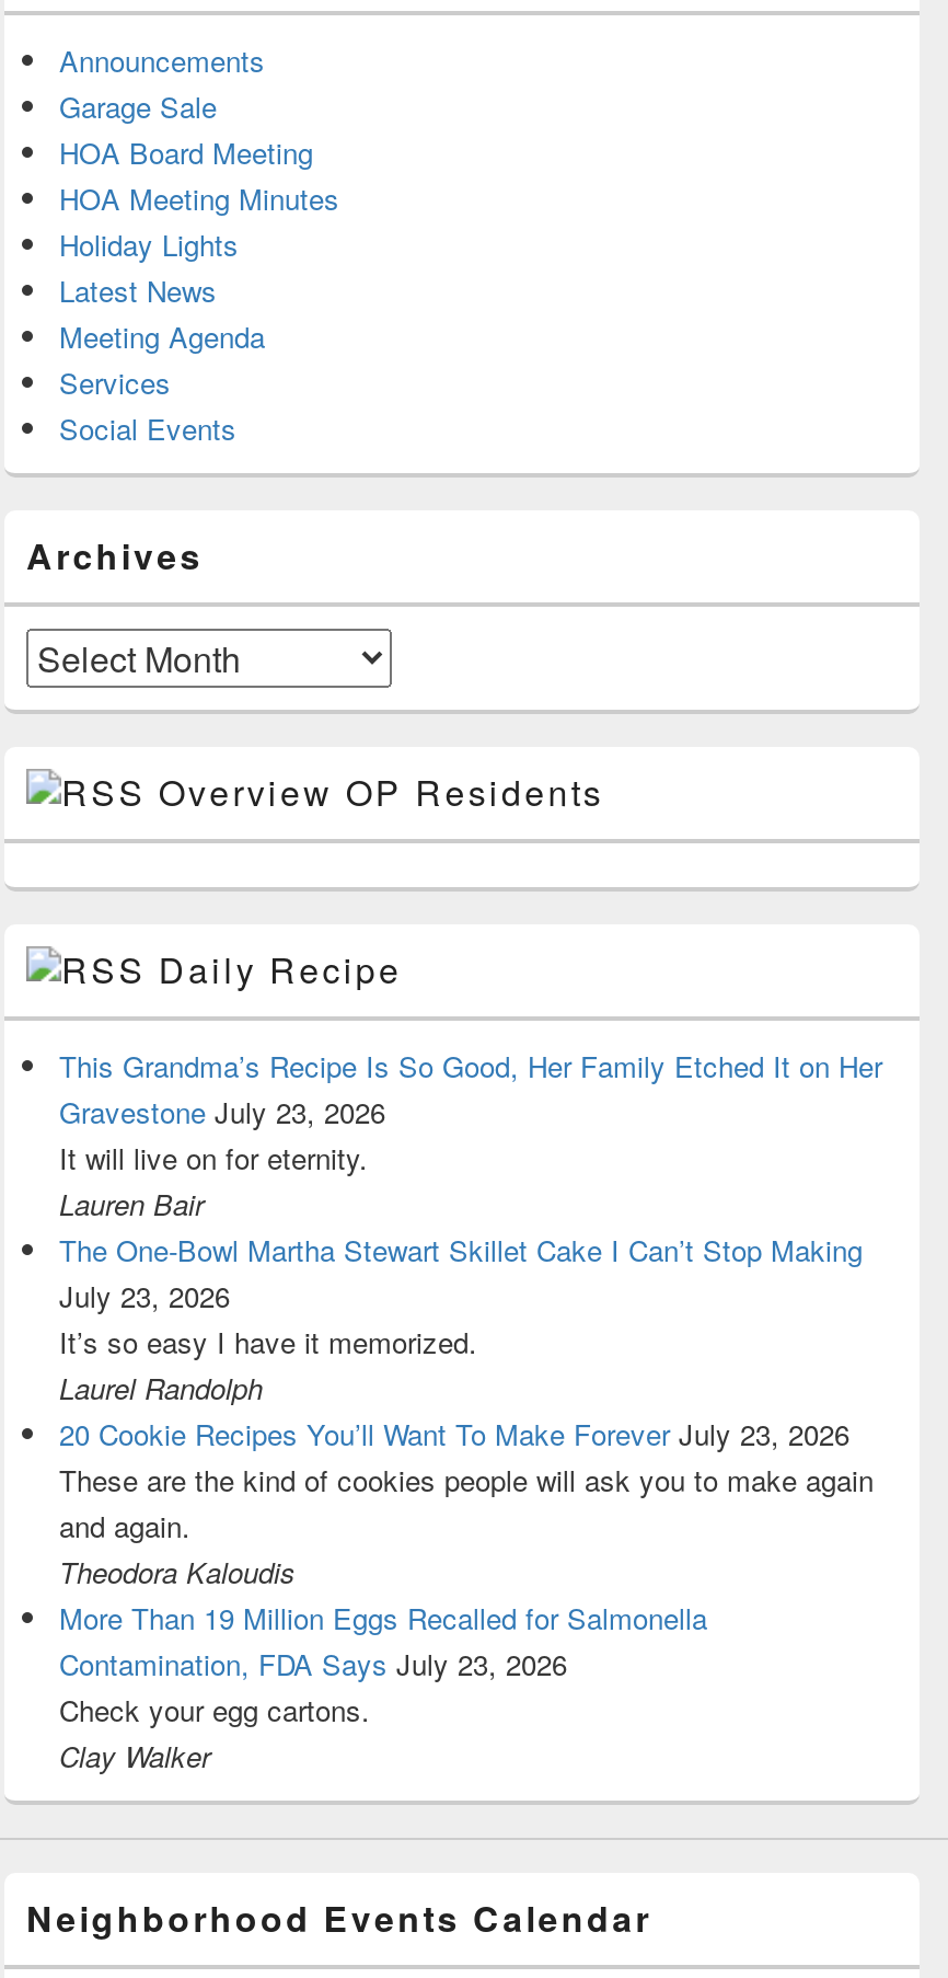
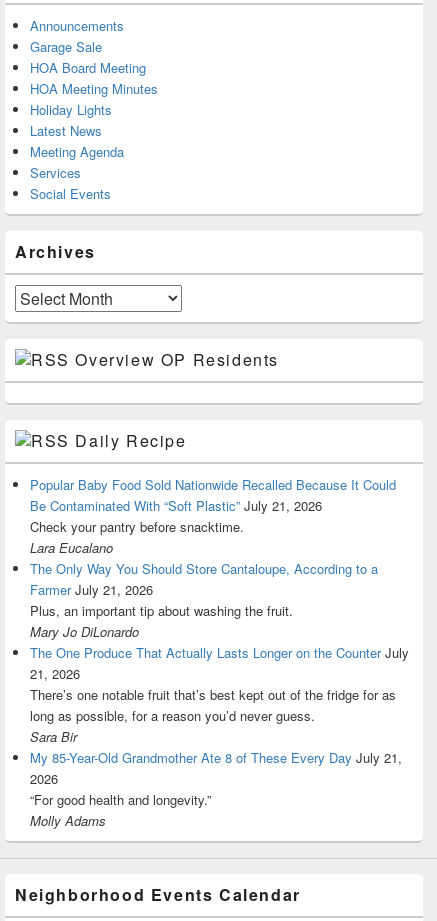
[59,1044,882,1776] This Grandma’s Recipe Is So Good, Her Family Etched It on Her | Gravestone July 23, 2026 | It will live on for eternity. | Lauren Bair | The One-Bowl Martha Stewart Skillet Cake I Can’t Stop Making | July 23, 2026 | It’s so easy I have it memorized. | Laurel Randolph | 20 Cookie Recipes You’ll Want To Make Forever July 23, 2026 | These are the kind of cookies people will ask you to make again | and again. | Theodora Kaloudis | More Than 19 Million Eggs Recalled for Salmonella | Contamination, FDA Says July 23, 2026 | Check your egg cartons. | Clay Walker -> [30,475,409,830] Popular Baby Food Sold Nationwide Recalled Because It Could | Be Contaminated With “Soft Plastic” July 21, 2026 | Check your pantry before snacktime. | Lara Eucalano | The Only Way You Should Store Cantaloupe, According to a | Farmer July 21, 2026 | Plus, an important tip about washing the fruit. | Mary Jo DiLonardo | The One Produce That Actually Lasts Longer on the Counter July | 21, 2026 | There’s one notable fruit that’s best kept out of the fridge for as | long as possible, for a reason you’d never guess. | Sara Bir | My 85-Year-Old Grandmother Ate 8 of These Every Day July 21, | 2026 | “For good health and longevity.” | Molly Adams

